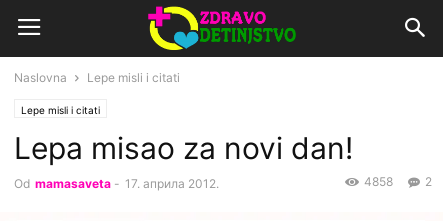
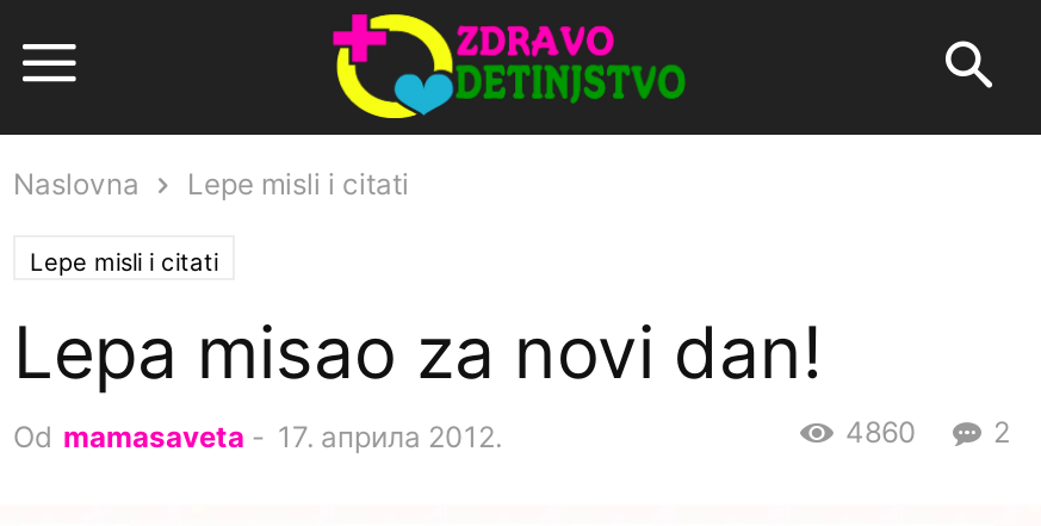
[364,174,393,189] 4858 -> [845,414,917,450] 4860

